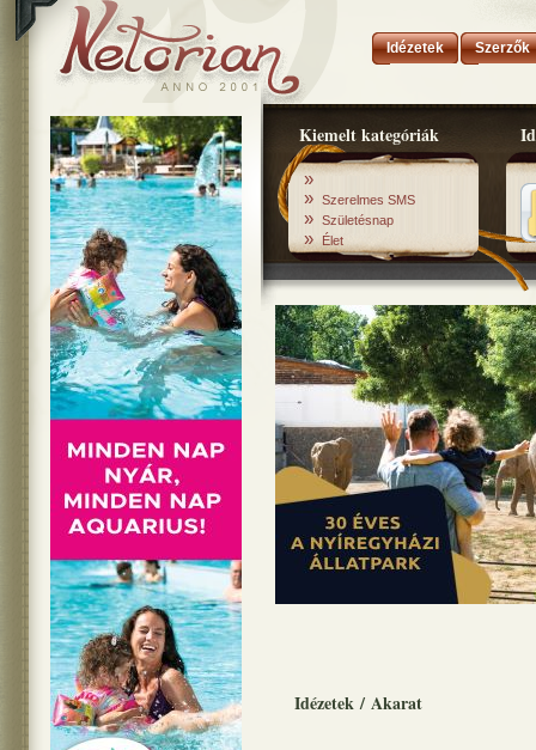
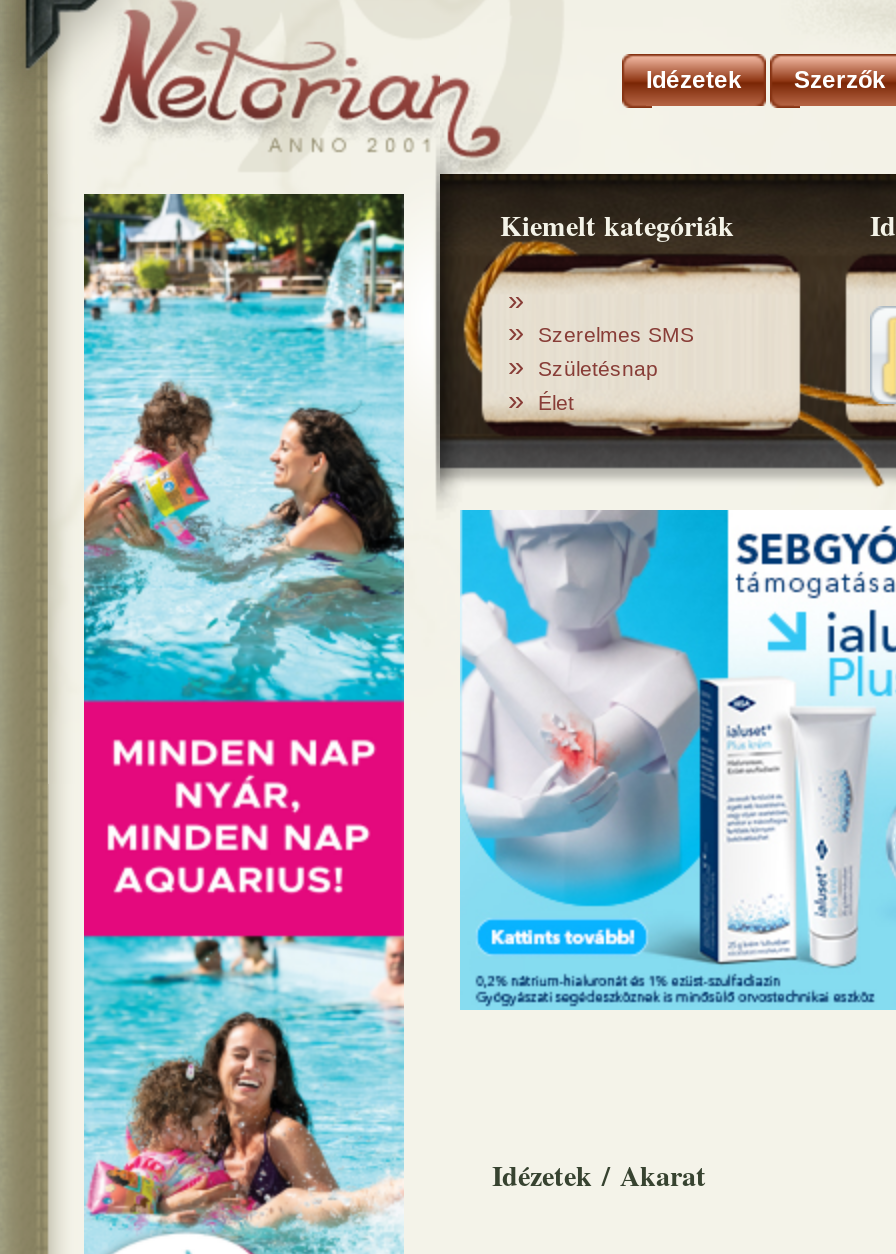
[274,304,532,605] [image] -> [458,508,890,1012] [image]

